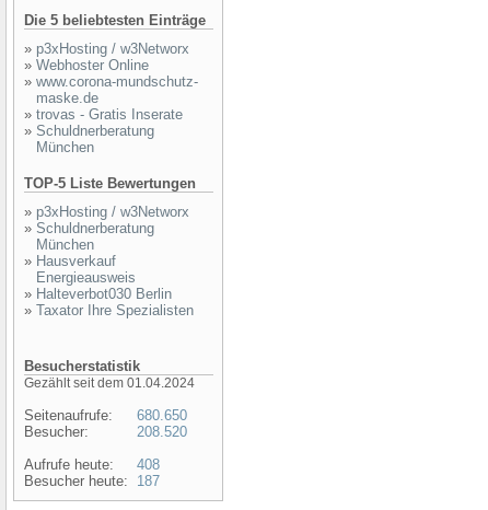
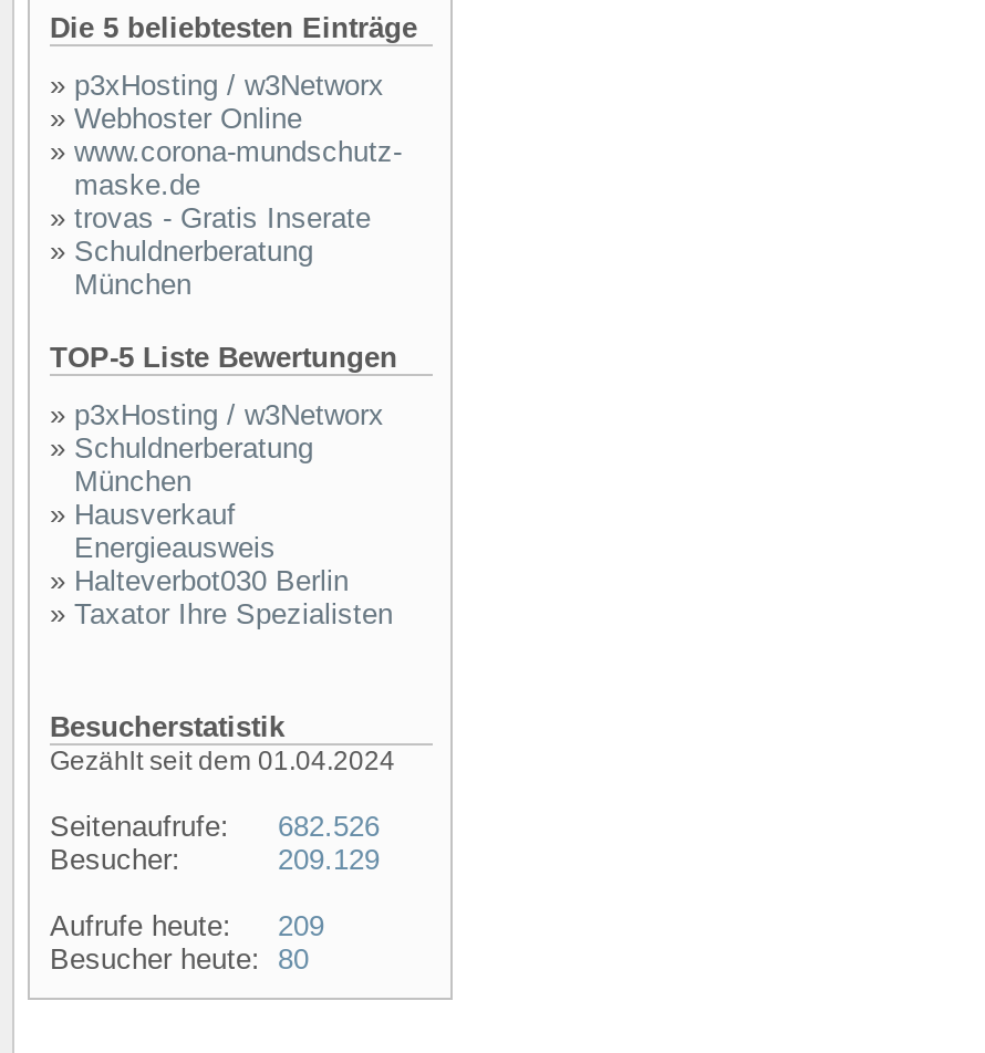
[24,407,187,424] Seitenaufrufe: 680.650 -> [50,810,380,843] Seitenaufrufe: 682.526
[137,424,187,440] 208.520 -> [278,843,380,876] 209.129
[24,456,160,473] Aufrufe heute: 408 -> [50,909,324,942] Aufrufe heute: 209
[24,473,160,489] Besucher heute: 187 -> [50,942,309,976] Besucher heute: 80

